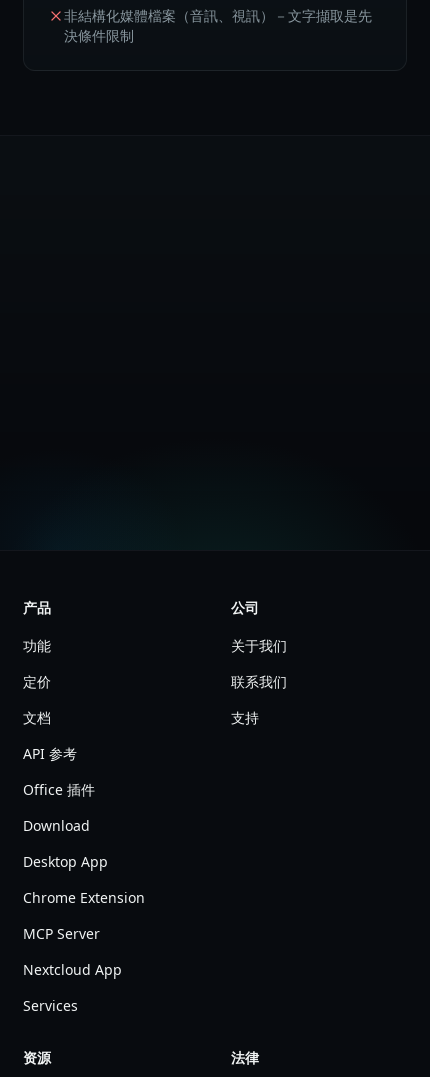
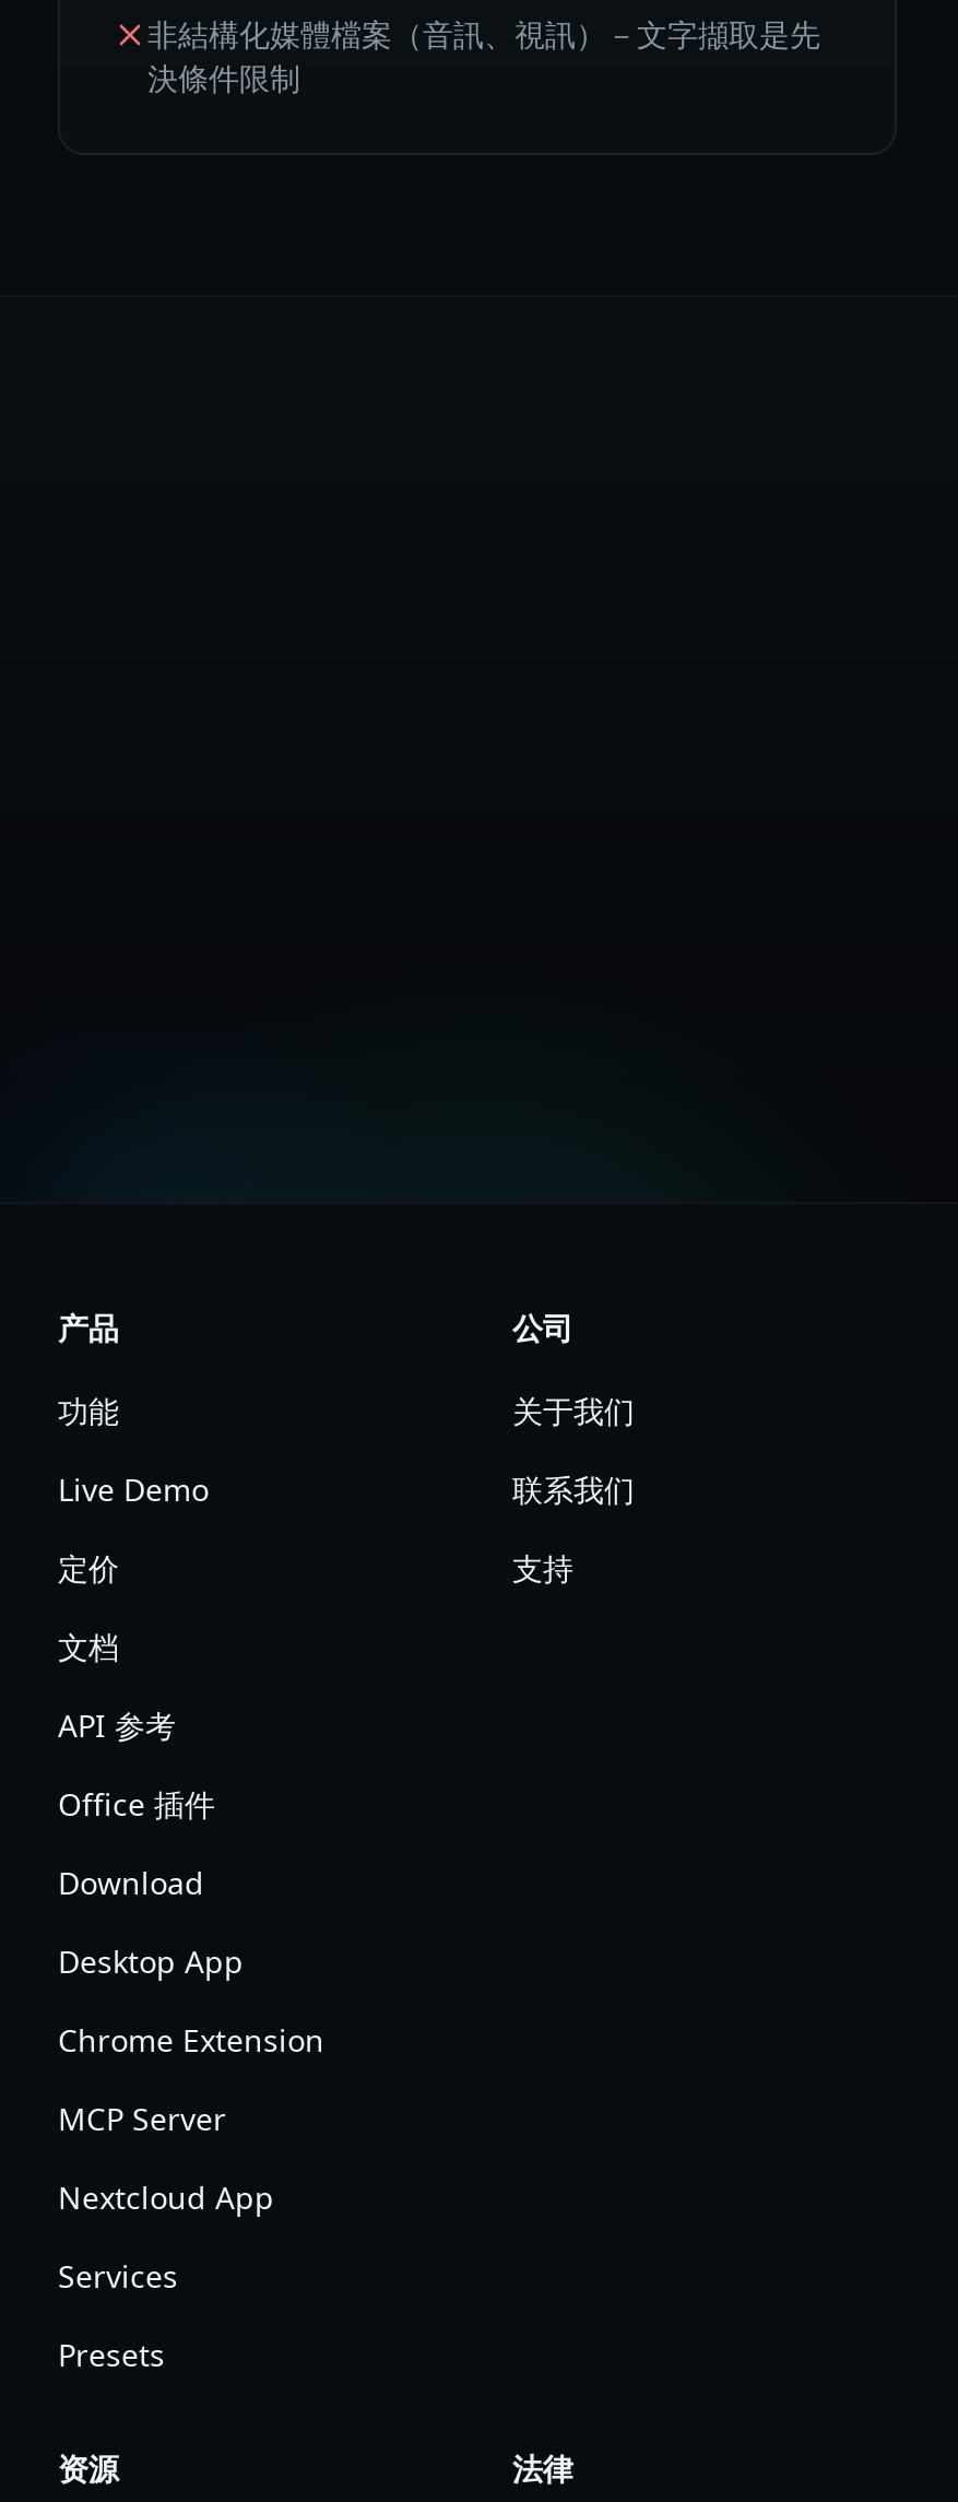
none -> [58,1468,209,1510] Live Demo
none -> [58,2334,165,2375] Presets

